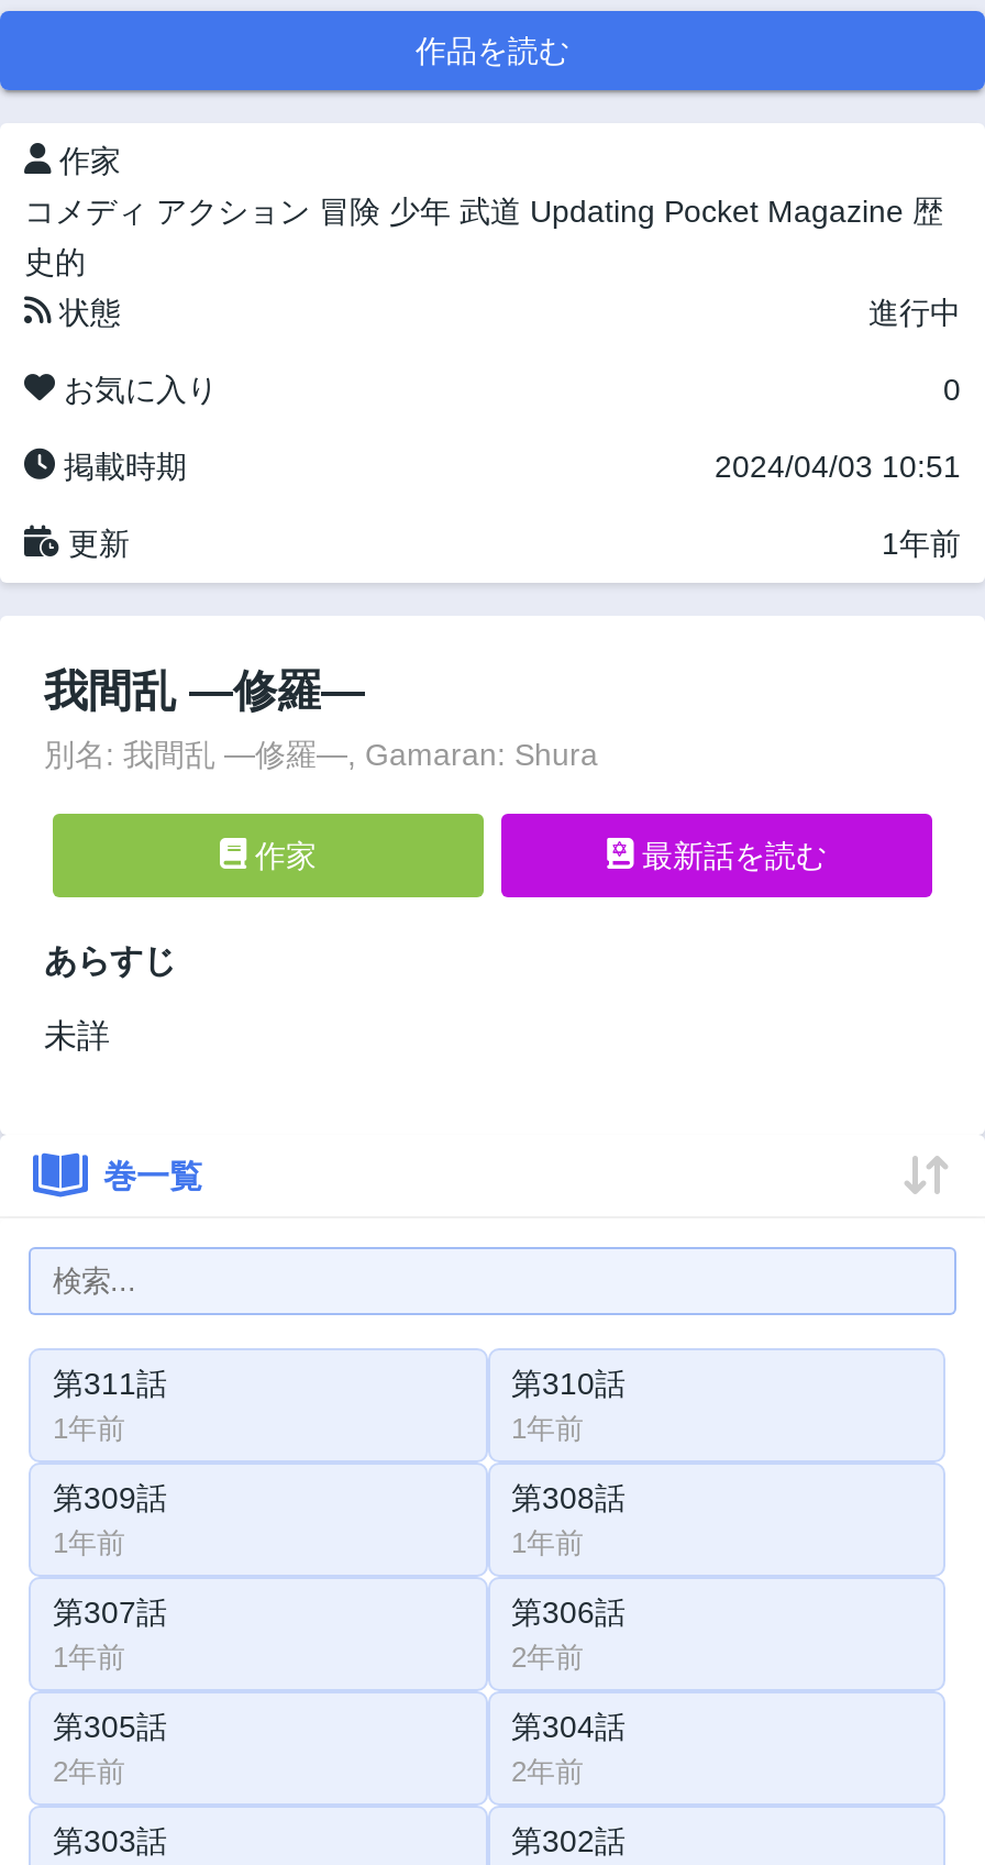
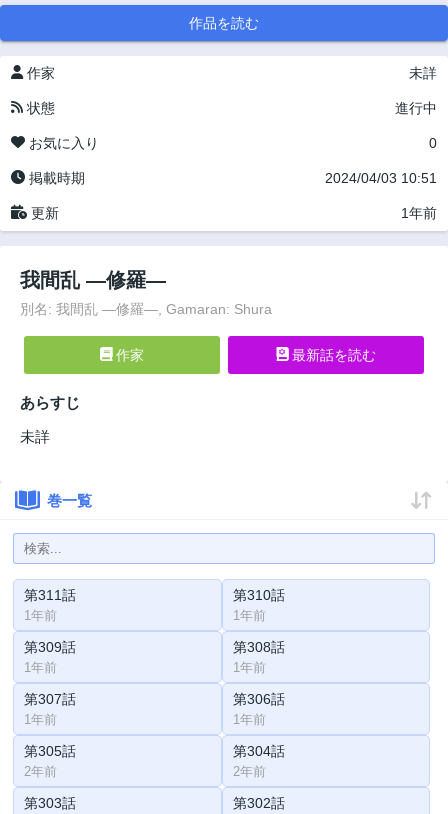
[24,194,943,279] コメディ アクション 冒険 少年 武道 Updating Pocket Magazine 歴 | 史的 -> [409,65,437,81] 未詳
[511,1640,584,1673] 2年前 -> [232,712,265,727] 1年前

